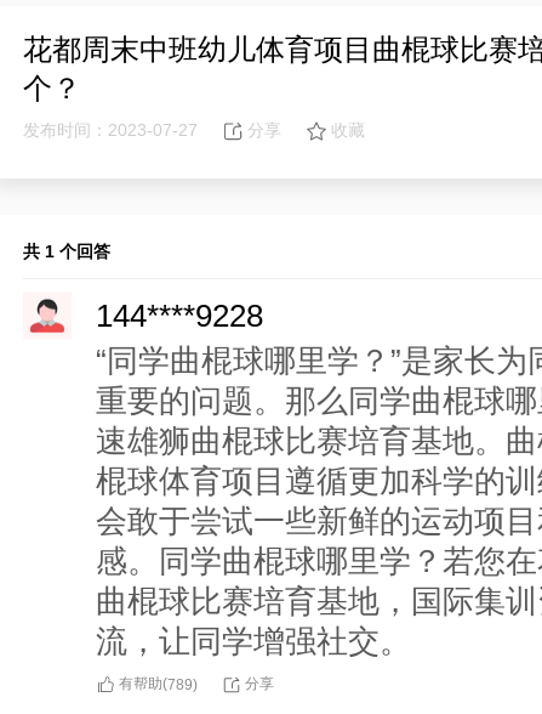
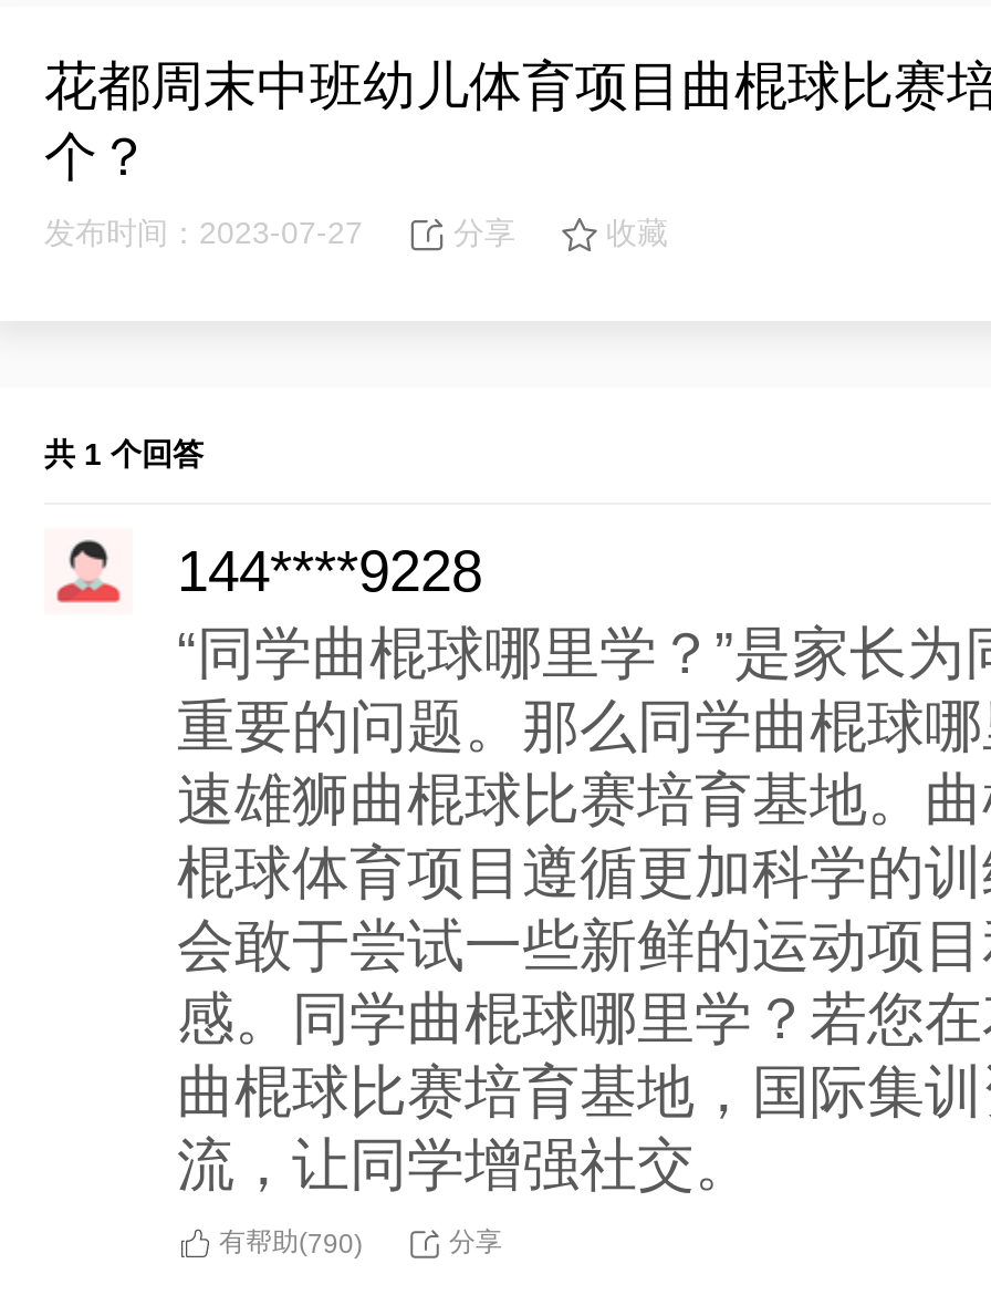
[119,675,198,693] 有帮助(789) -> [219,1226,363,1258] 有帮助(790)

